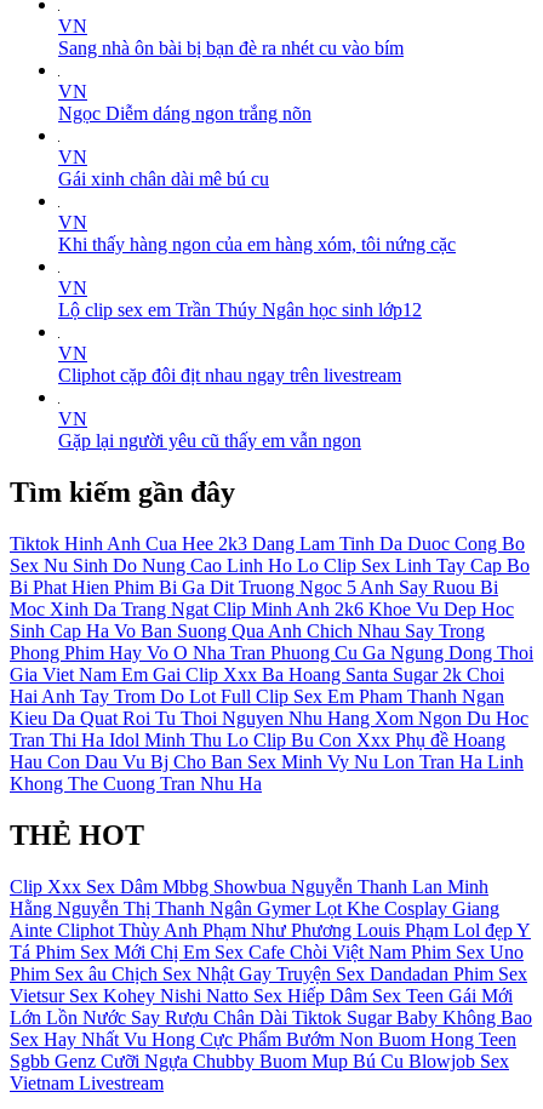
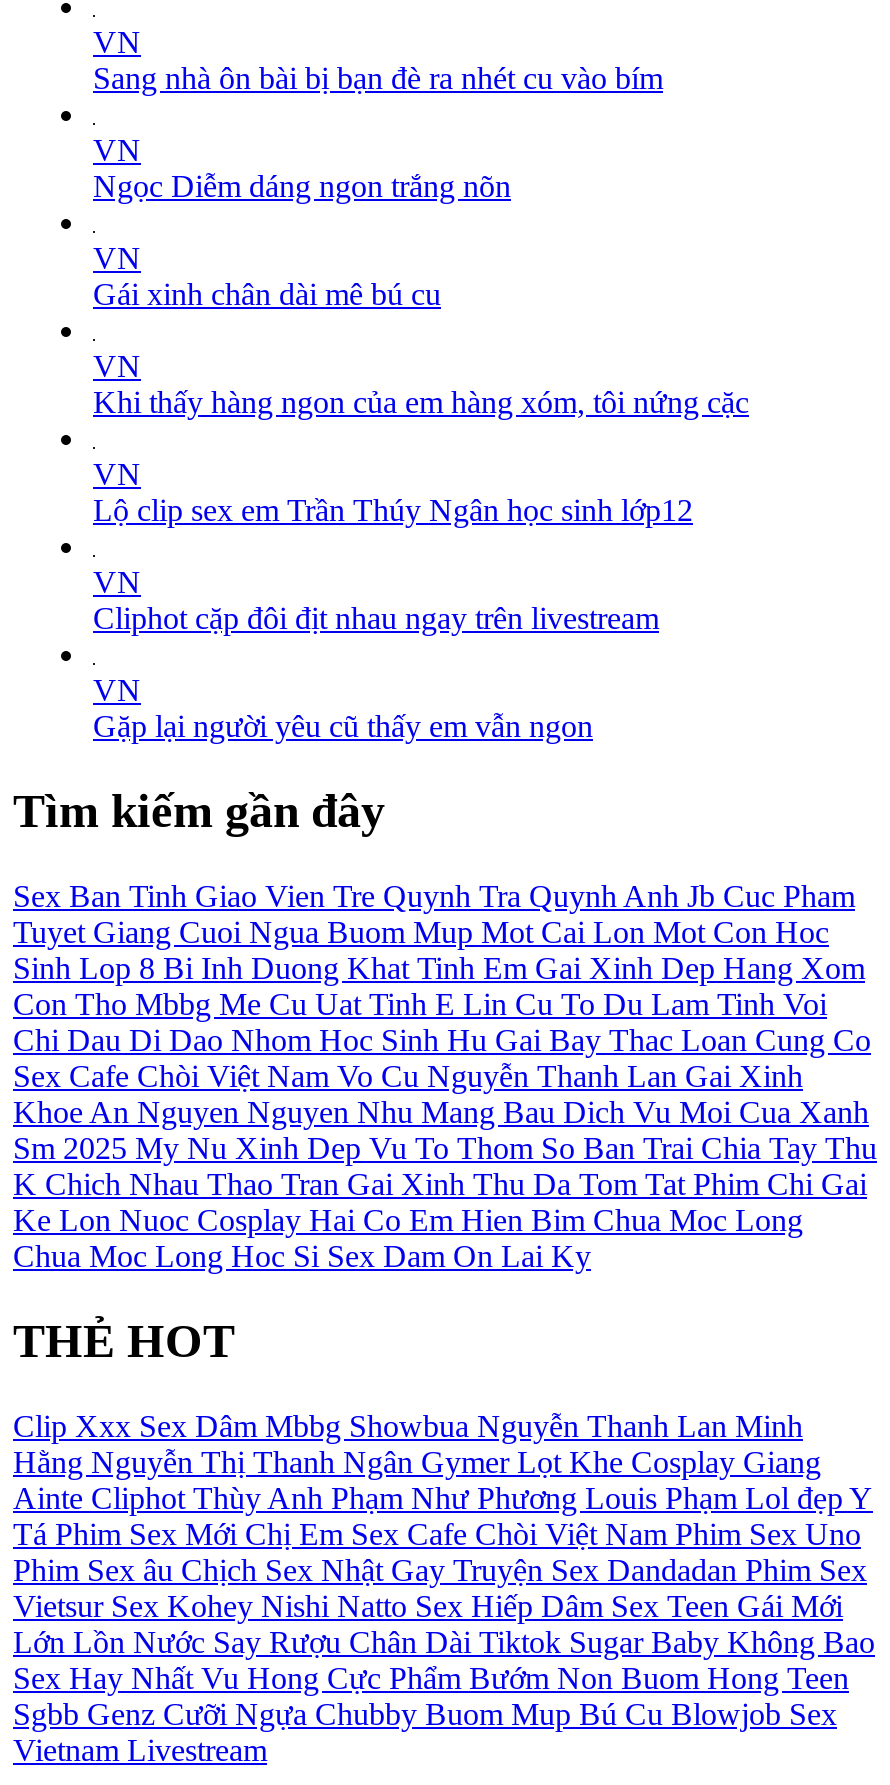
[10,534,533,794] Tiktok Hinh Anh Cua Hee 2k3 Dang Lam Tinh Da Duoc Cong Bo | Sex Nu Sinh Do Nung Cao Linh Ho Lo Clip Sex Linh Tay Cap Bo | Bi Phat Hien Phim Bi Ga Dit Truong Ngoc 5 Anh Say Ruou Bi | Moc Xinh Da Trang Ngat Clip Minh Anh 2k6 Khoe Vu Dep Hoc | Sinh Cap Ha Vo Ban Suong Qua Anh Chich Nhau Say Trong | Phong Phim Hay Vo O Nha Tran Phuong Cu Ga Ngung Dong Thoi | Gia Viet Nam Em Gai Clip Xxx Ba Hoang Santa Sugar 2k Choi | Hai Anh Tay Trom Do Lot Full Clip Sex Em Pham Thanh Ngan | Kieu Da Quat Roi Tu Thoi Nguyen Nhu Hang Xom Ngon Du Hoc | Tran Thi Ha Idol Minh Thu Lo Clip Bu Con Xxx Phụ đề Hoang | Hau Con Dau Vu Bj Cho Ban Sex Minh Vy Nu Lon Tran Ha Linh | Khong The Cuong Tran Nhu Ha -> [13,879,877,1273] Sex Ban Tinh Giao Vien Tre Quynh Tra Quynh Anh Jb Cuc Pham | Tuyet Giang Cuoi Ngua Buom Mup Mot Cai Lon Mot Con Hoc | Sinh Lop 8 Bi Inh Duong Khat Tinh Em Gai Xinh Dep Hang Xom | Con Tho Mbbg Me Cu Uat Tinh E Lin Cu To Du Lam Tinh Voi | Chi Dau Di Dao Nhom Hoc Sinh Hu Gai Bay Thac Loan Cung Co | Sex Cafe Chòi Việt Nam Vo Cu Nguyễn Thanh Lan Gai Xinh | Khoe An Nguyen Nguyen Nhu Mang Bau Dich Vu Moi Cua Xanh | Sm 2025 My Nu Xinh Dep Vu To Thom So Ban Trai Chia Tay Thu | K Chich Nhau Thao Tran Gai Xinh Thu Da Tom Tat Phim Chi Gai | Ke Lon Nuoc Cosplay Hai Co Em Hien Bim Chua Moc Long | Chua Moc Long Hoc Si Sex Dam On Lai Ky

